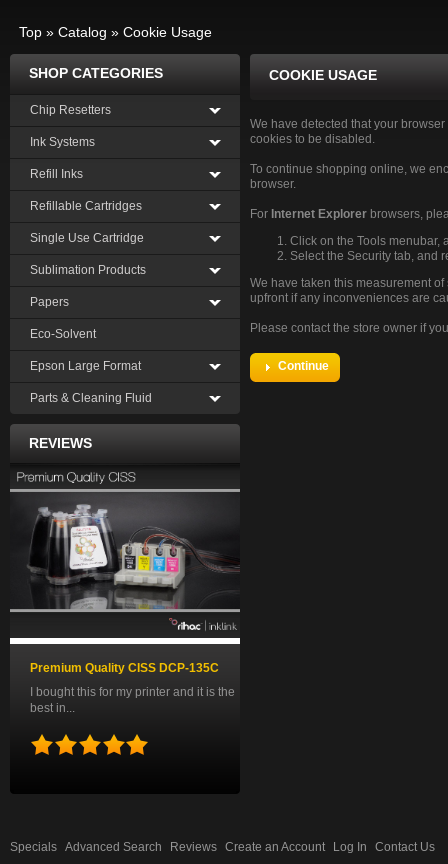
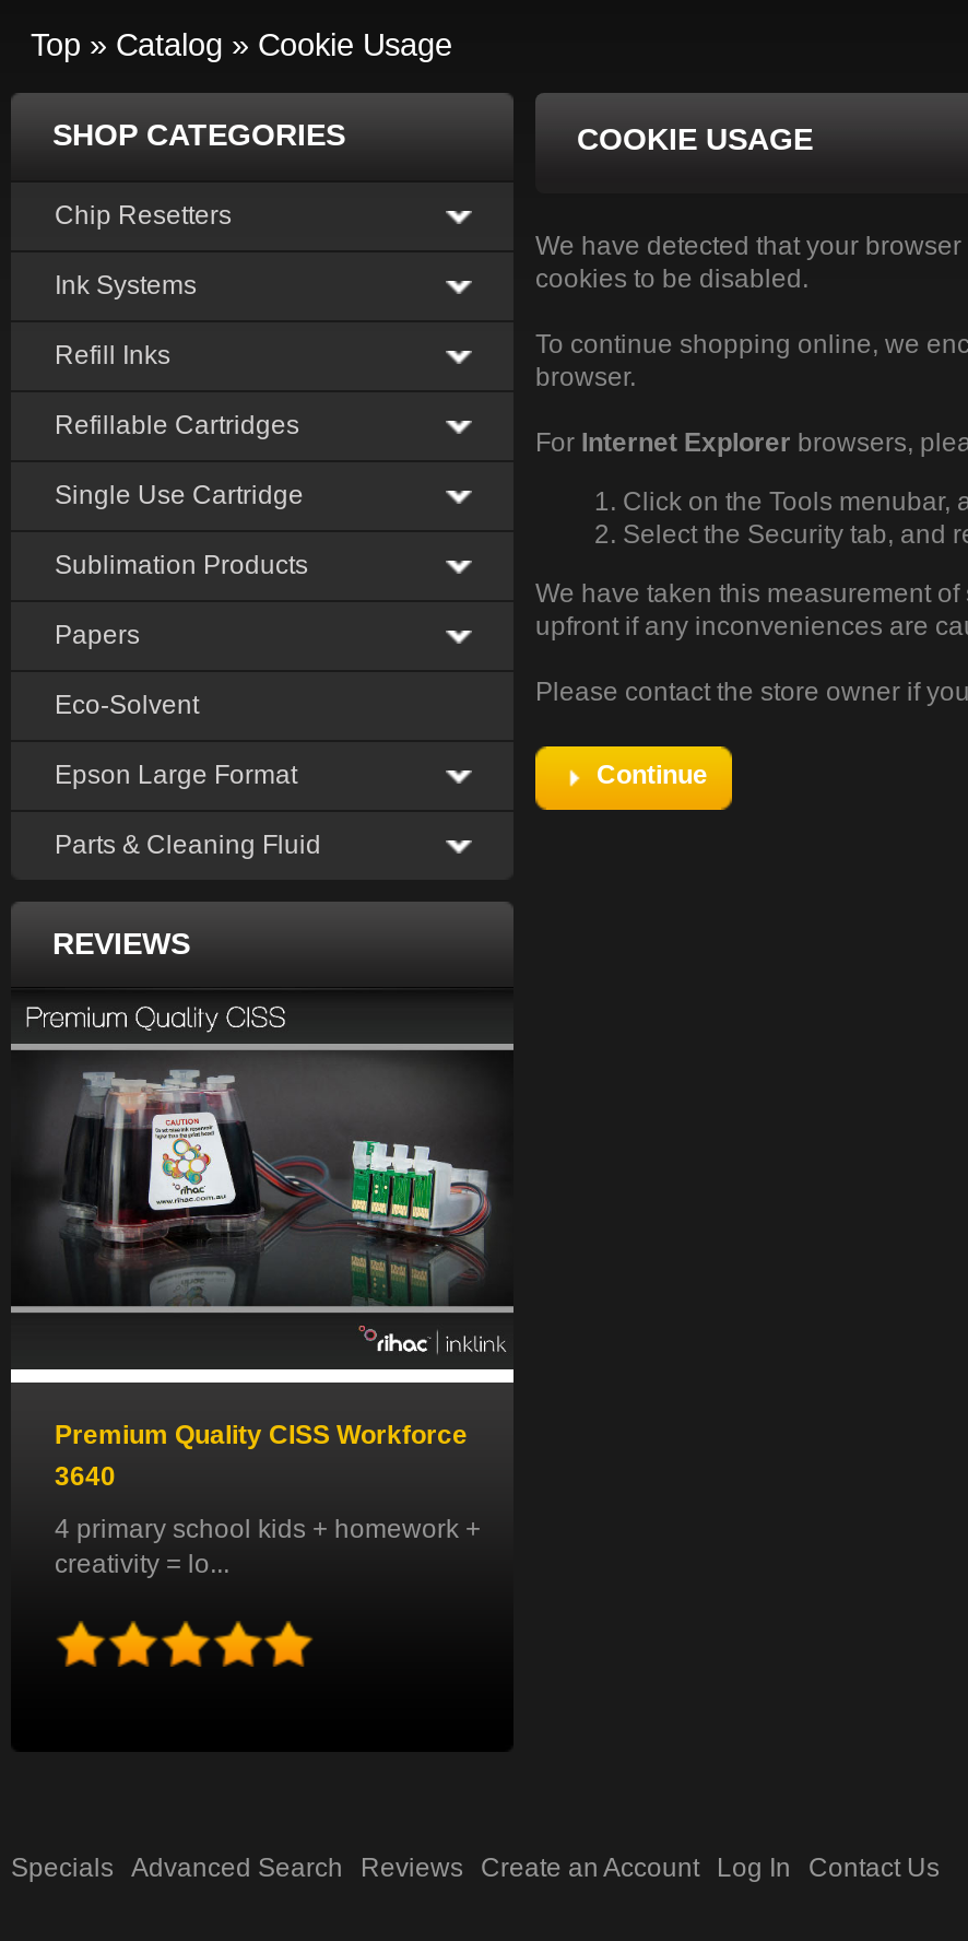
[30,502,228,609] [image] -> [59,1070,492,1308] [image]
[30,661,219,675] Premium Quality CISS DCP-135C -> [55,1420,468,1492] Premium Quality CISS Workforce | 3640
[30,685,235,715] I bought this for my printer and it is the | best in... -> [55,1514,481,1579] 4 primary school kids + homework + | creativity = lo...

